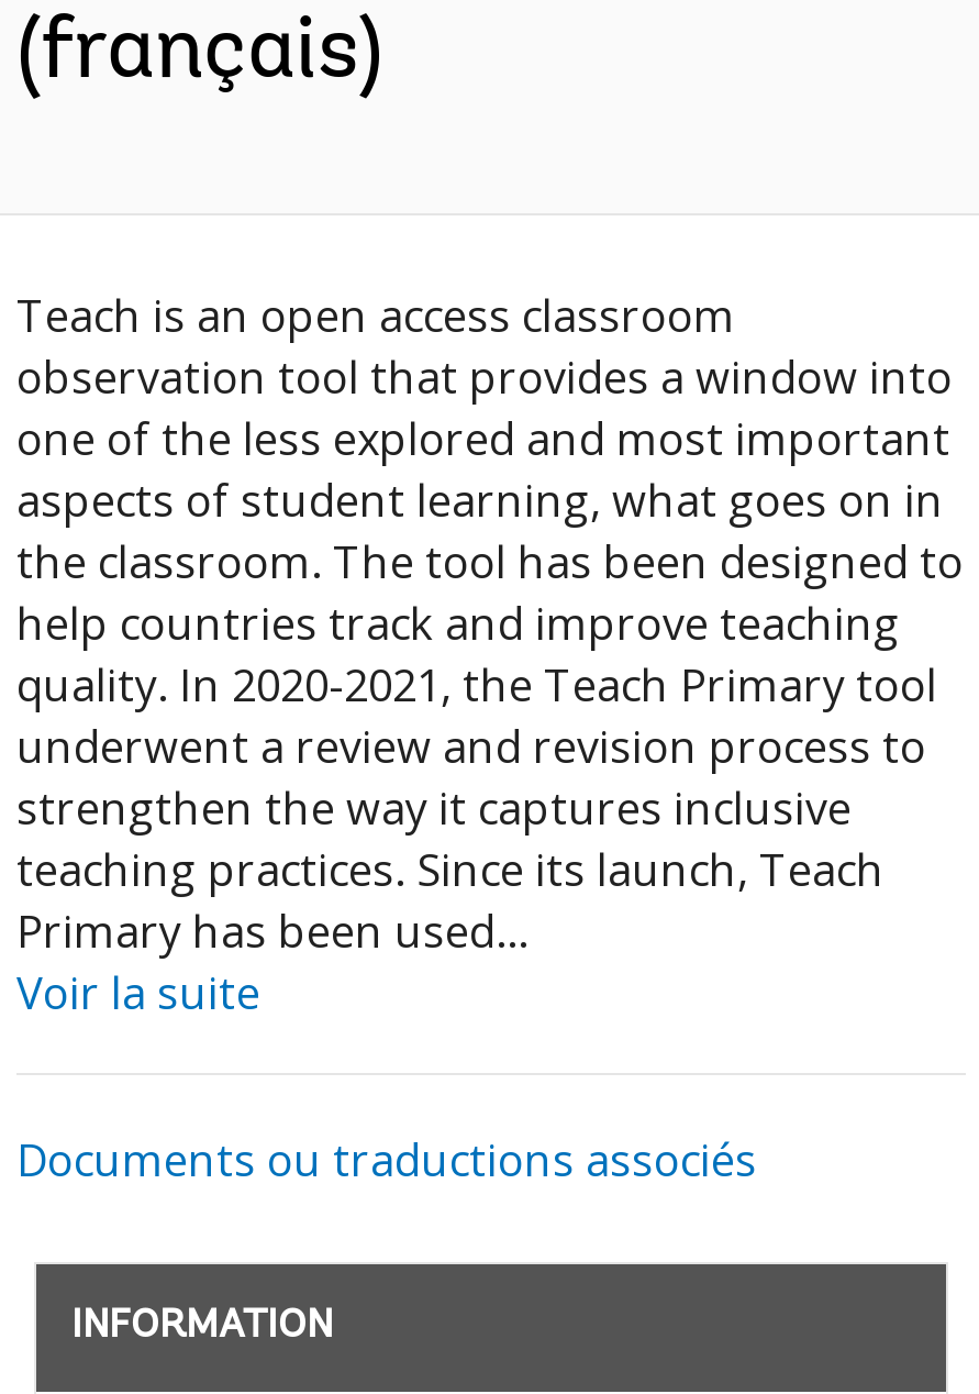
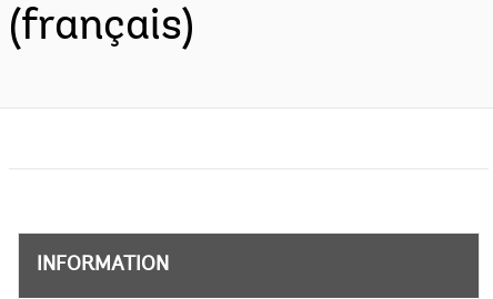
[16,286,964,1190] Teach is an open access classroom | observation tool that provides a window into | one of the less explored and most important | aspects of student learning, what goes on in | the classroom. The tool has been designed to | help countries track and improve teaching | quality. In 2020-2021, the Teach Primary tool | underwent a review and revision process to | strengthen the way it captures inclusive | teaching practices. Since its launch, Teach | Primary has been used... | Voir la suite | Documents ou traductions associés -> none

